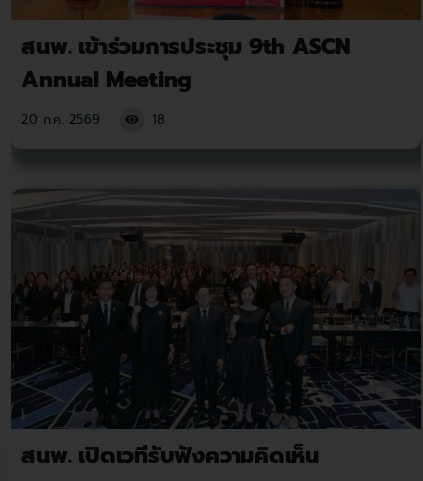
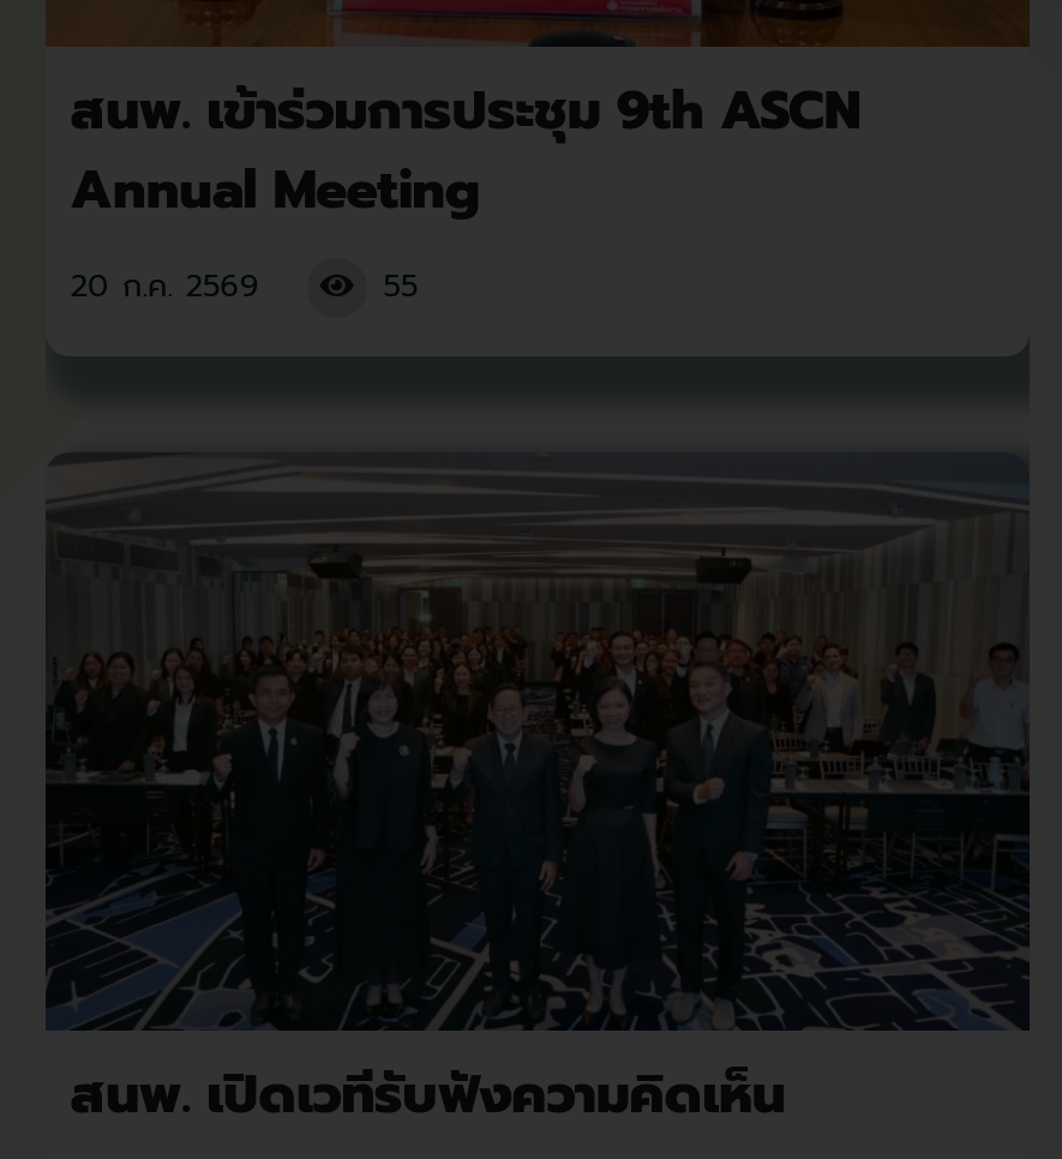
[152,110,165,129] 18 -> [384,263,418,309] 55

